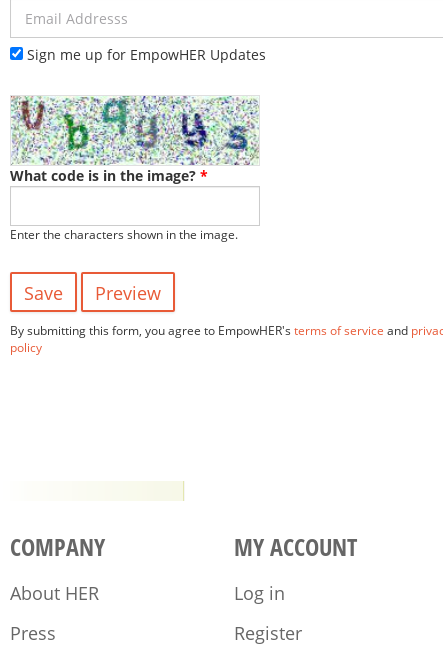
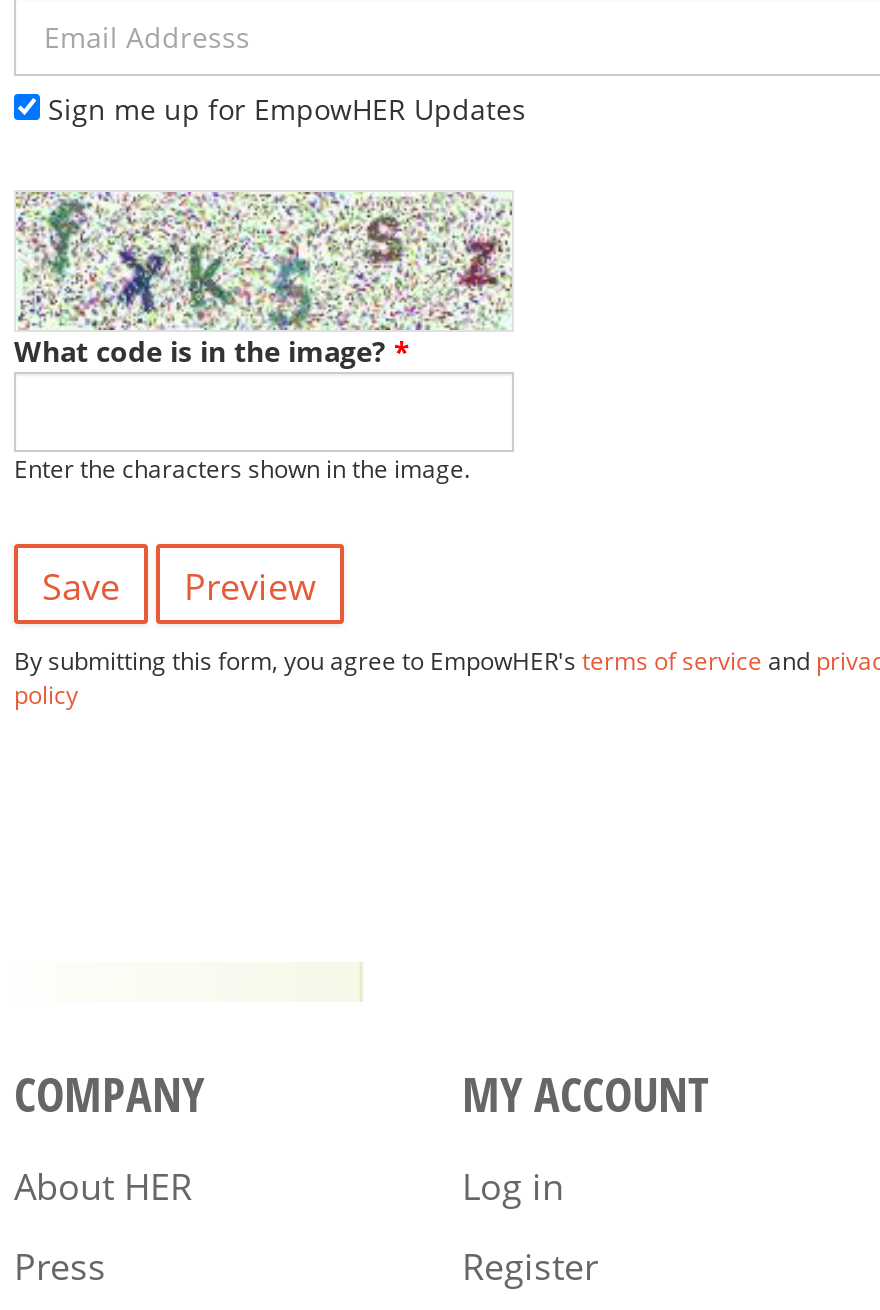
[10,95,259,166] [image] -> [14,190,514,330] [image]

